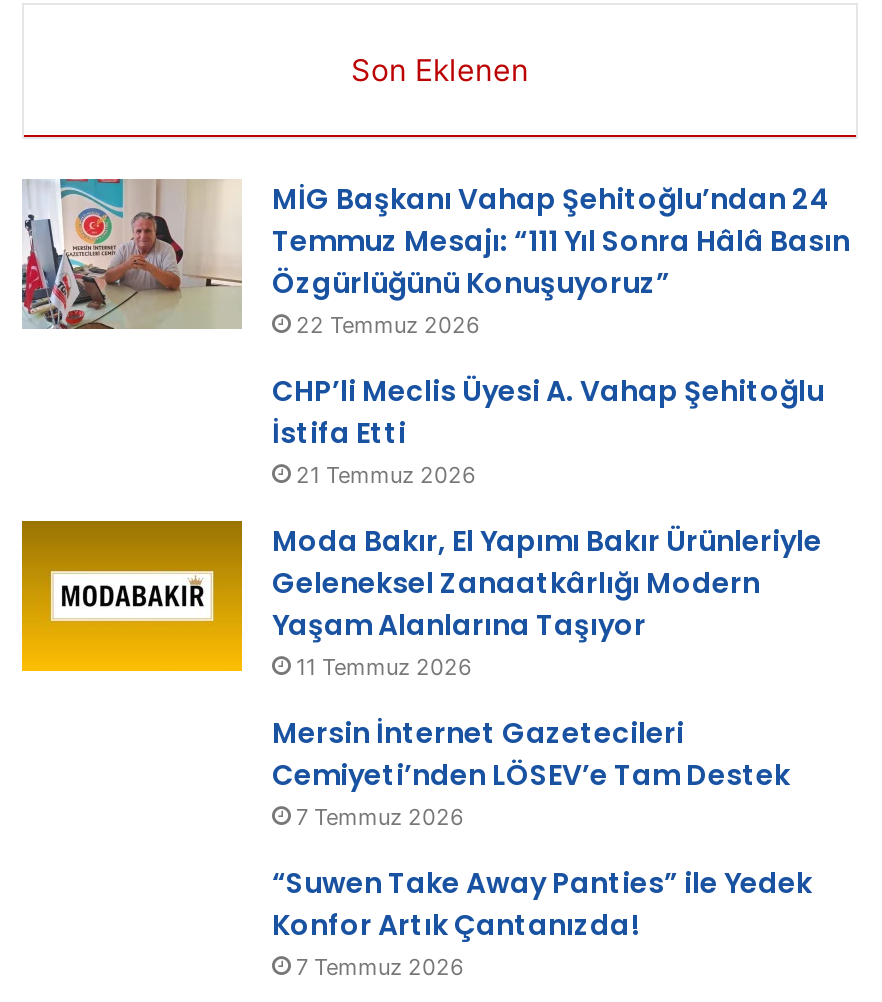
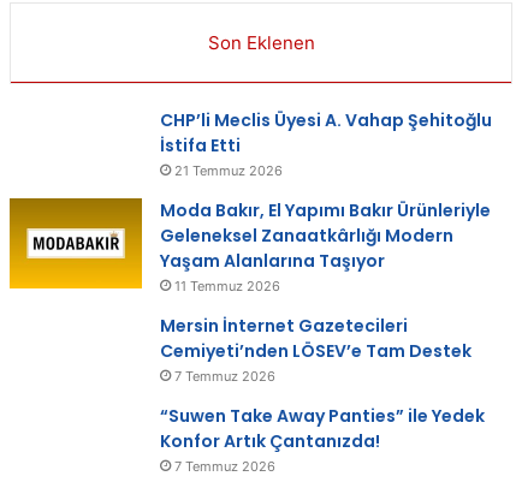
[20,177,850,339] [image] | MİG Başkanı Vahap Şehitoğlu’ndan 24 | Temmuz Mesajı: “111 Yıl Sonra Hâlâ Basın | Özgürlüğünü Konuşuyoruz” | 22 Temmuz 2026 -> none

